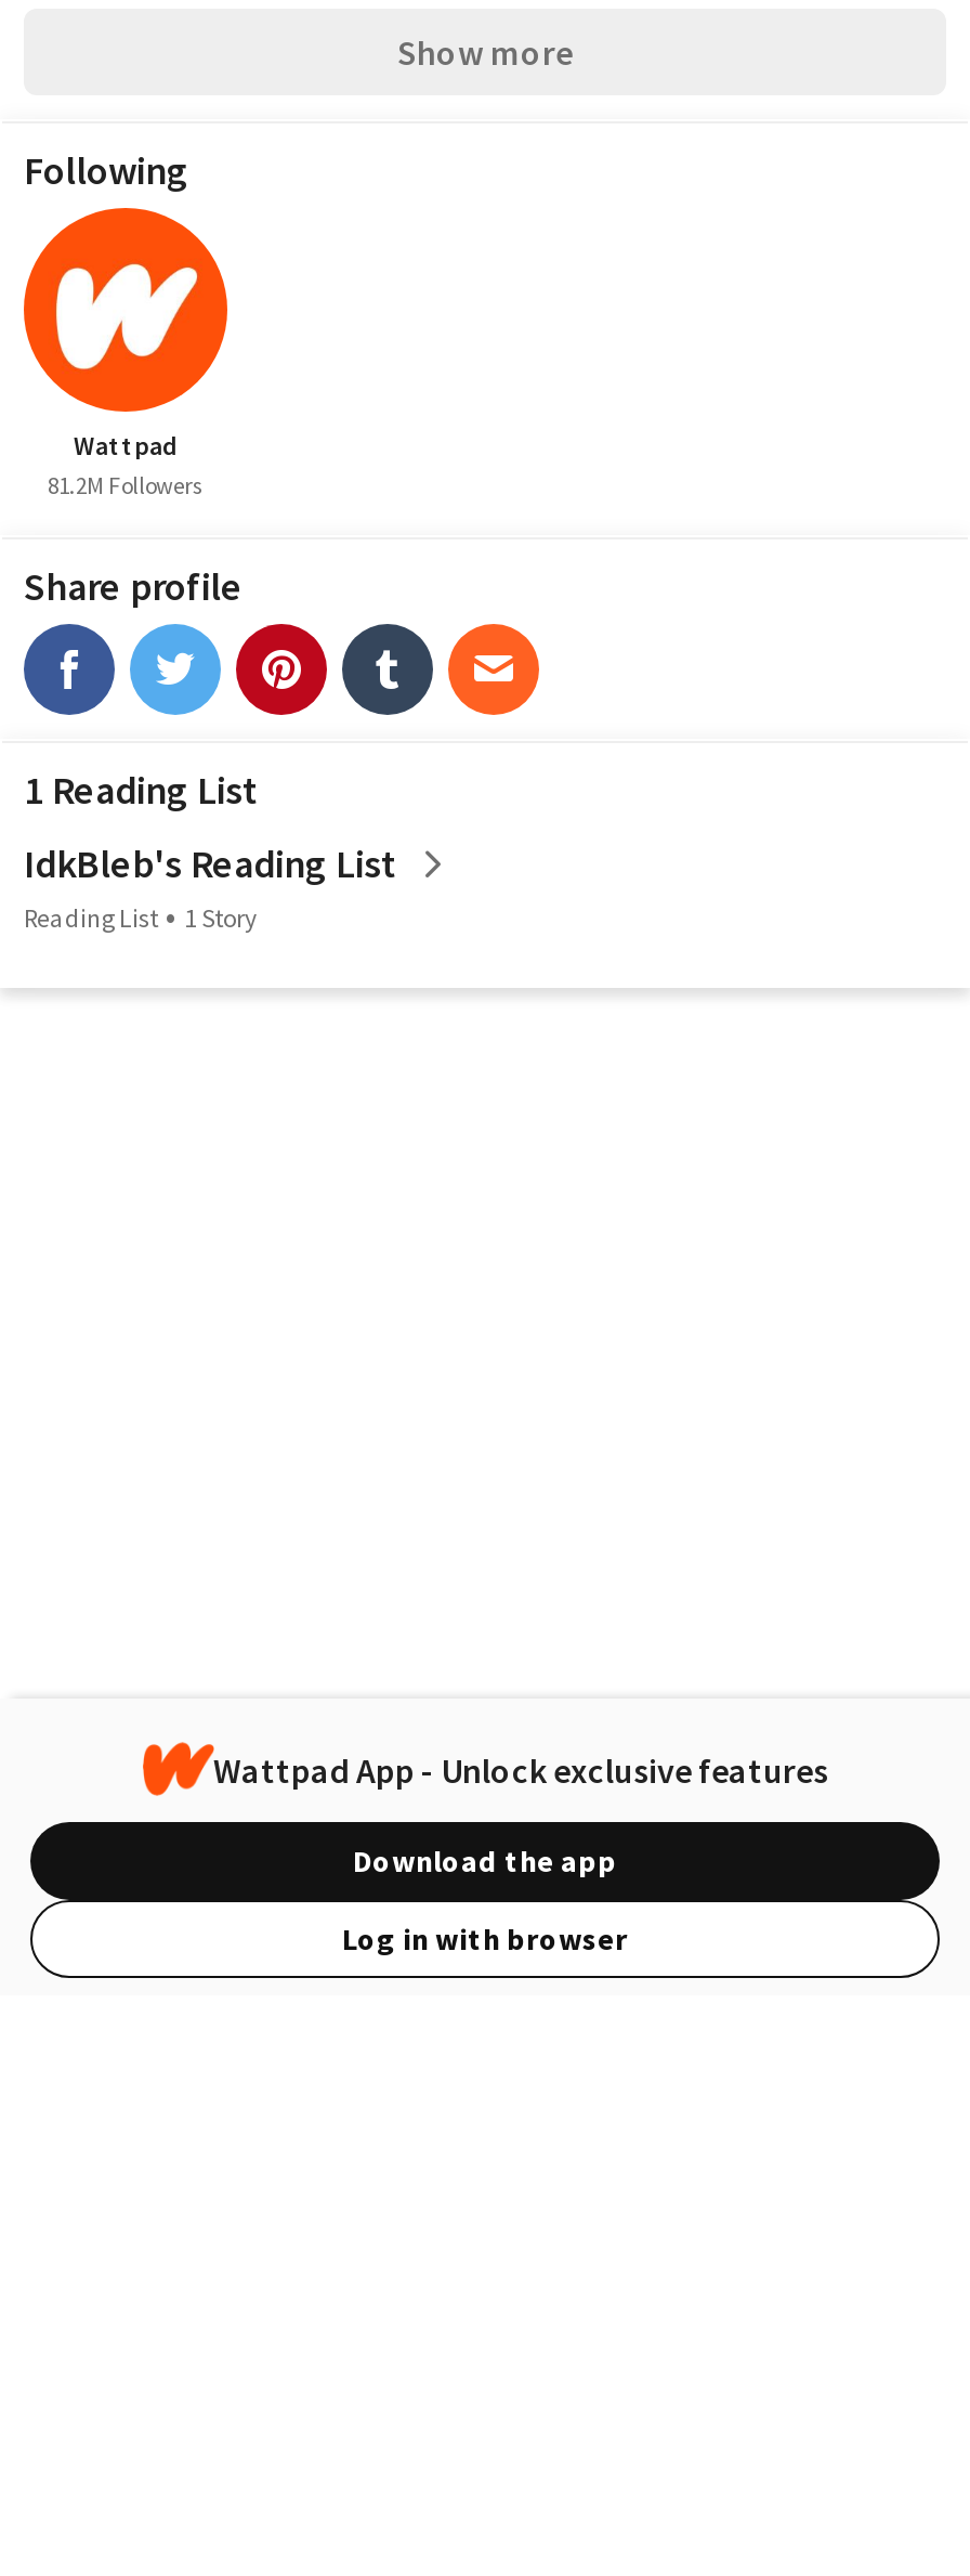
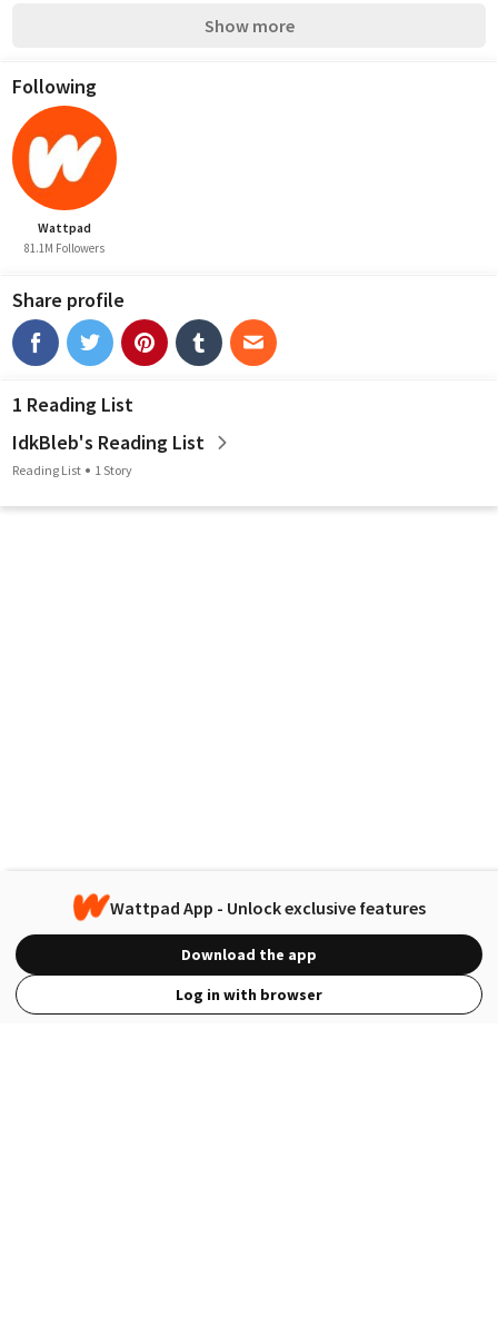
[48,470,204,500] 81.2M Followers -> [24,240,104,256] 81.1M Followers

